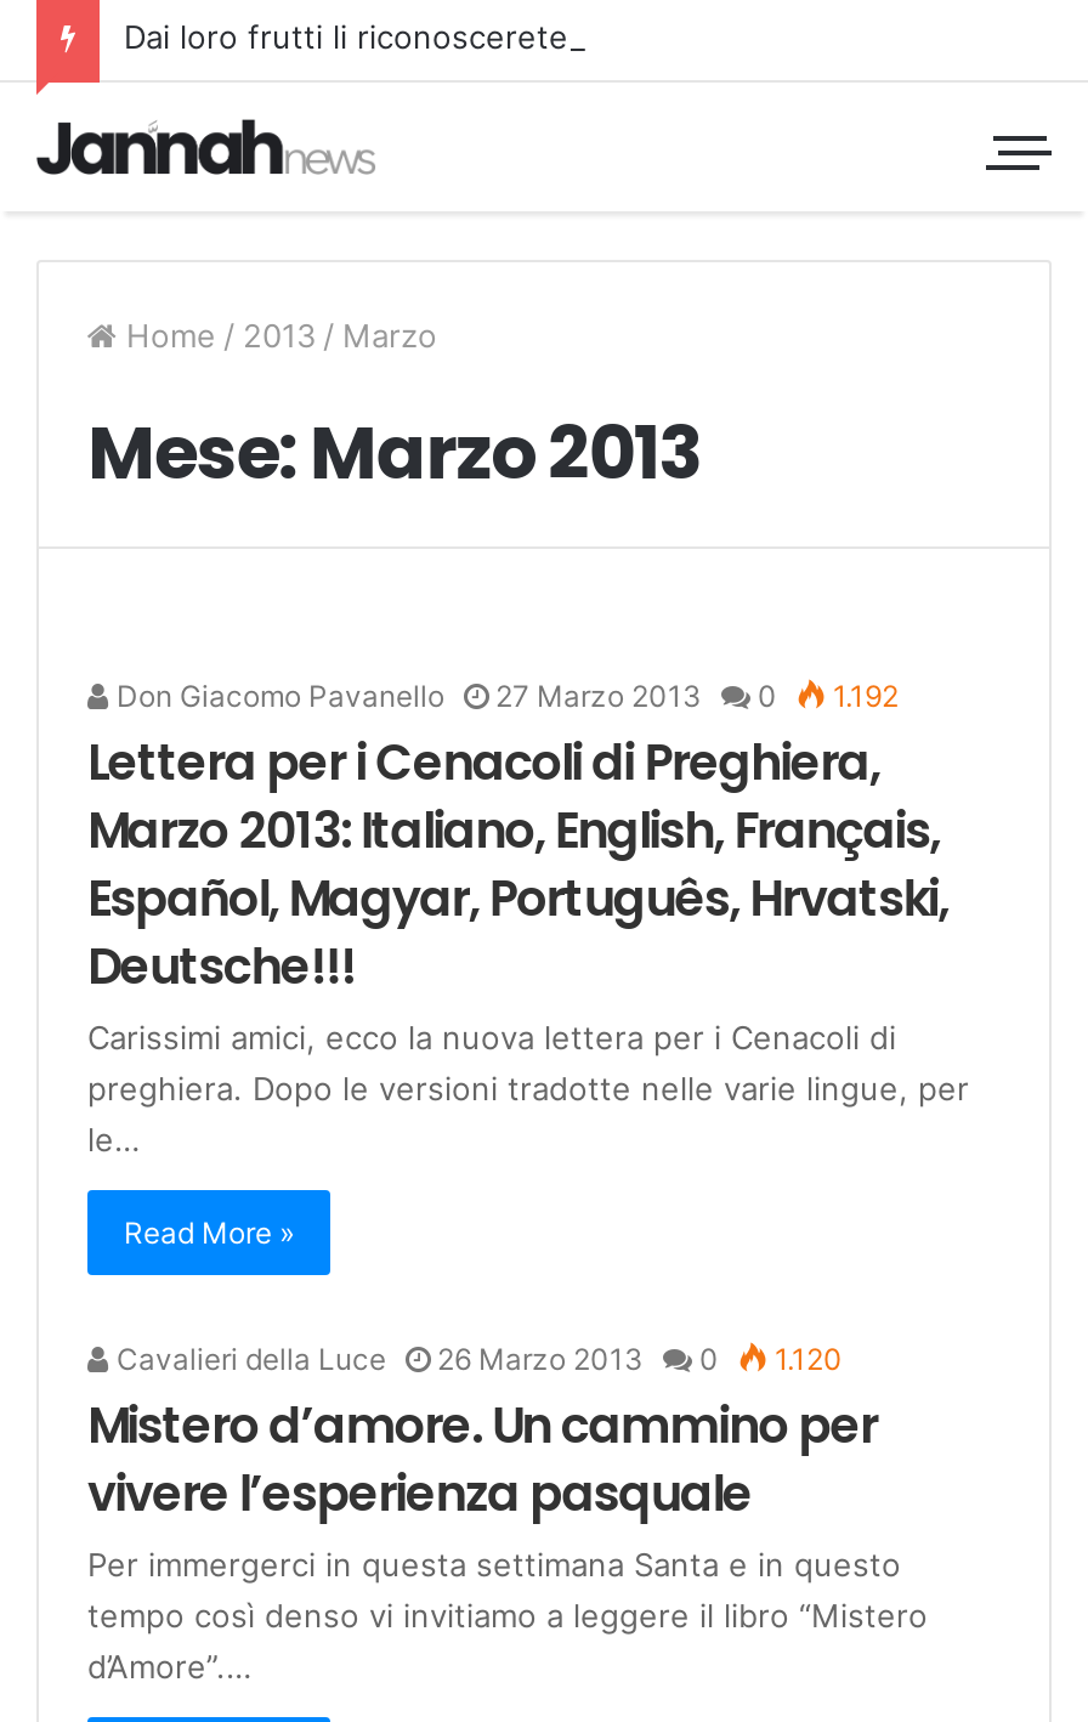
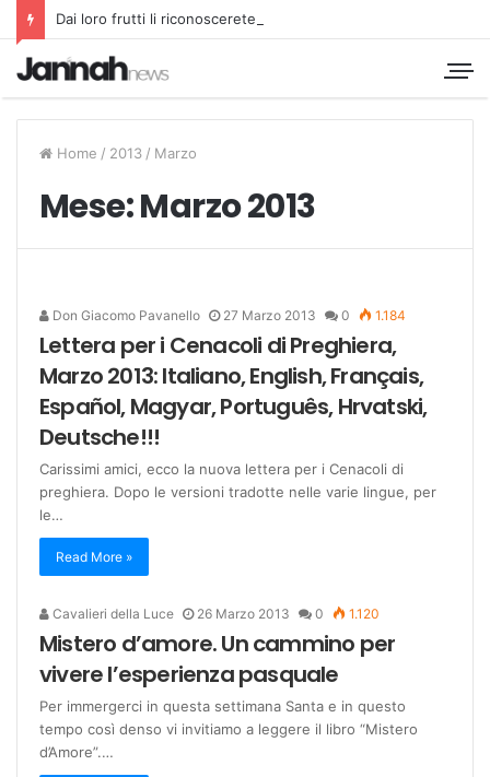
[109,677,899,714] Don Giacomo Pavanello 27 Marzo 2013 0 1.192 -> [49,307,406,323] Don Giacomo Pavanello 27 Marzo 2013 0 1.184

